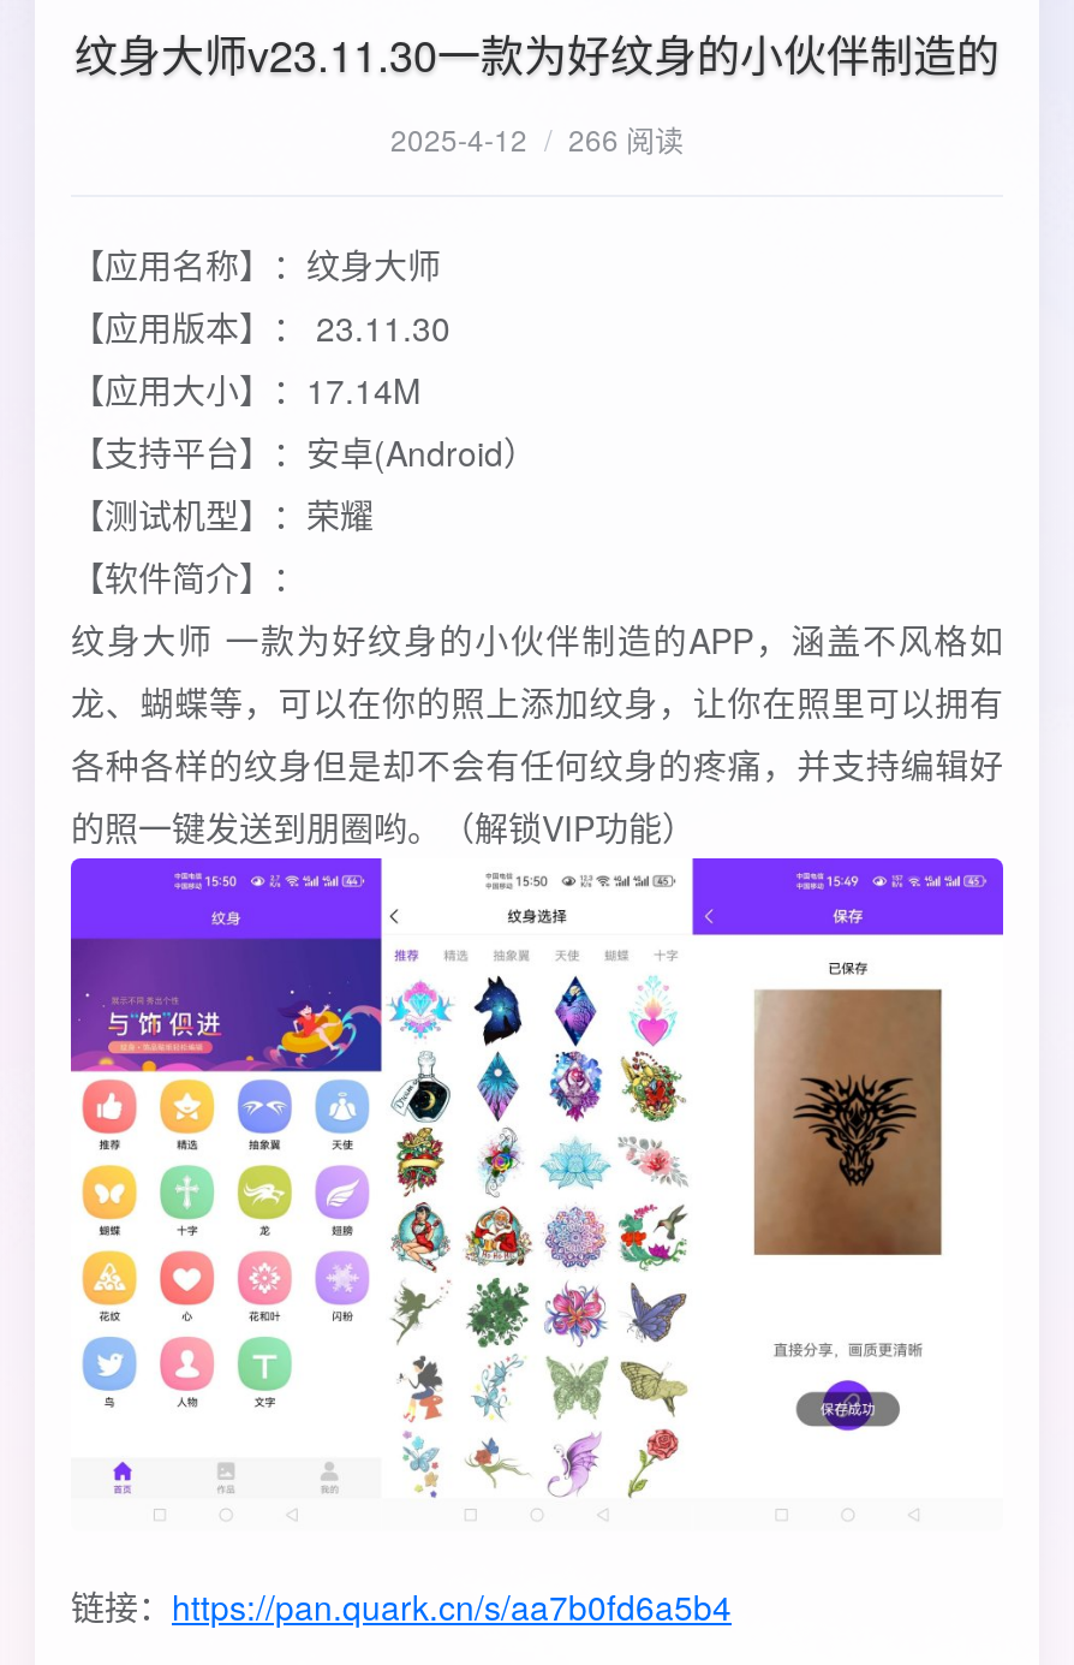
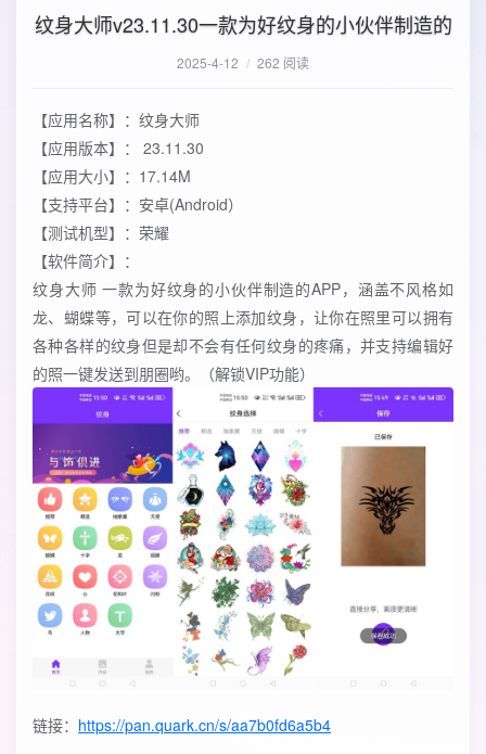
[390,118,684,159] 2025-4-12 / 266 阅读 -> [177,53,309,72] 2025-4-12 / 262 阅读

